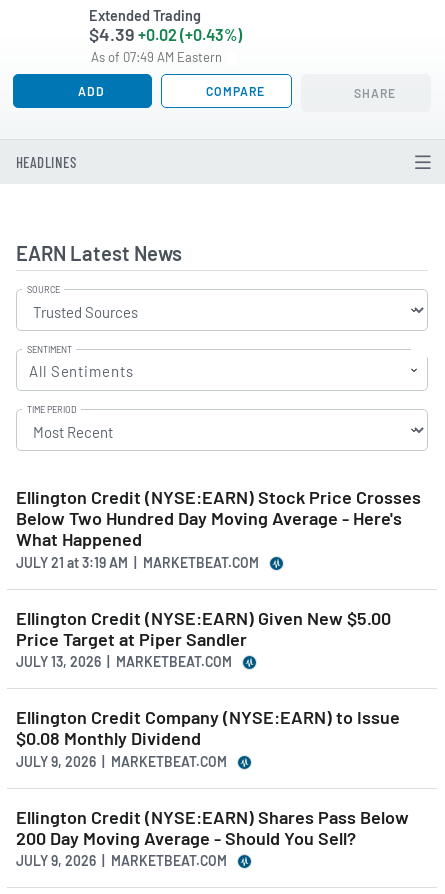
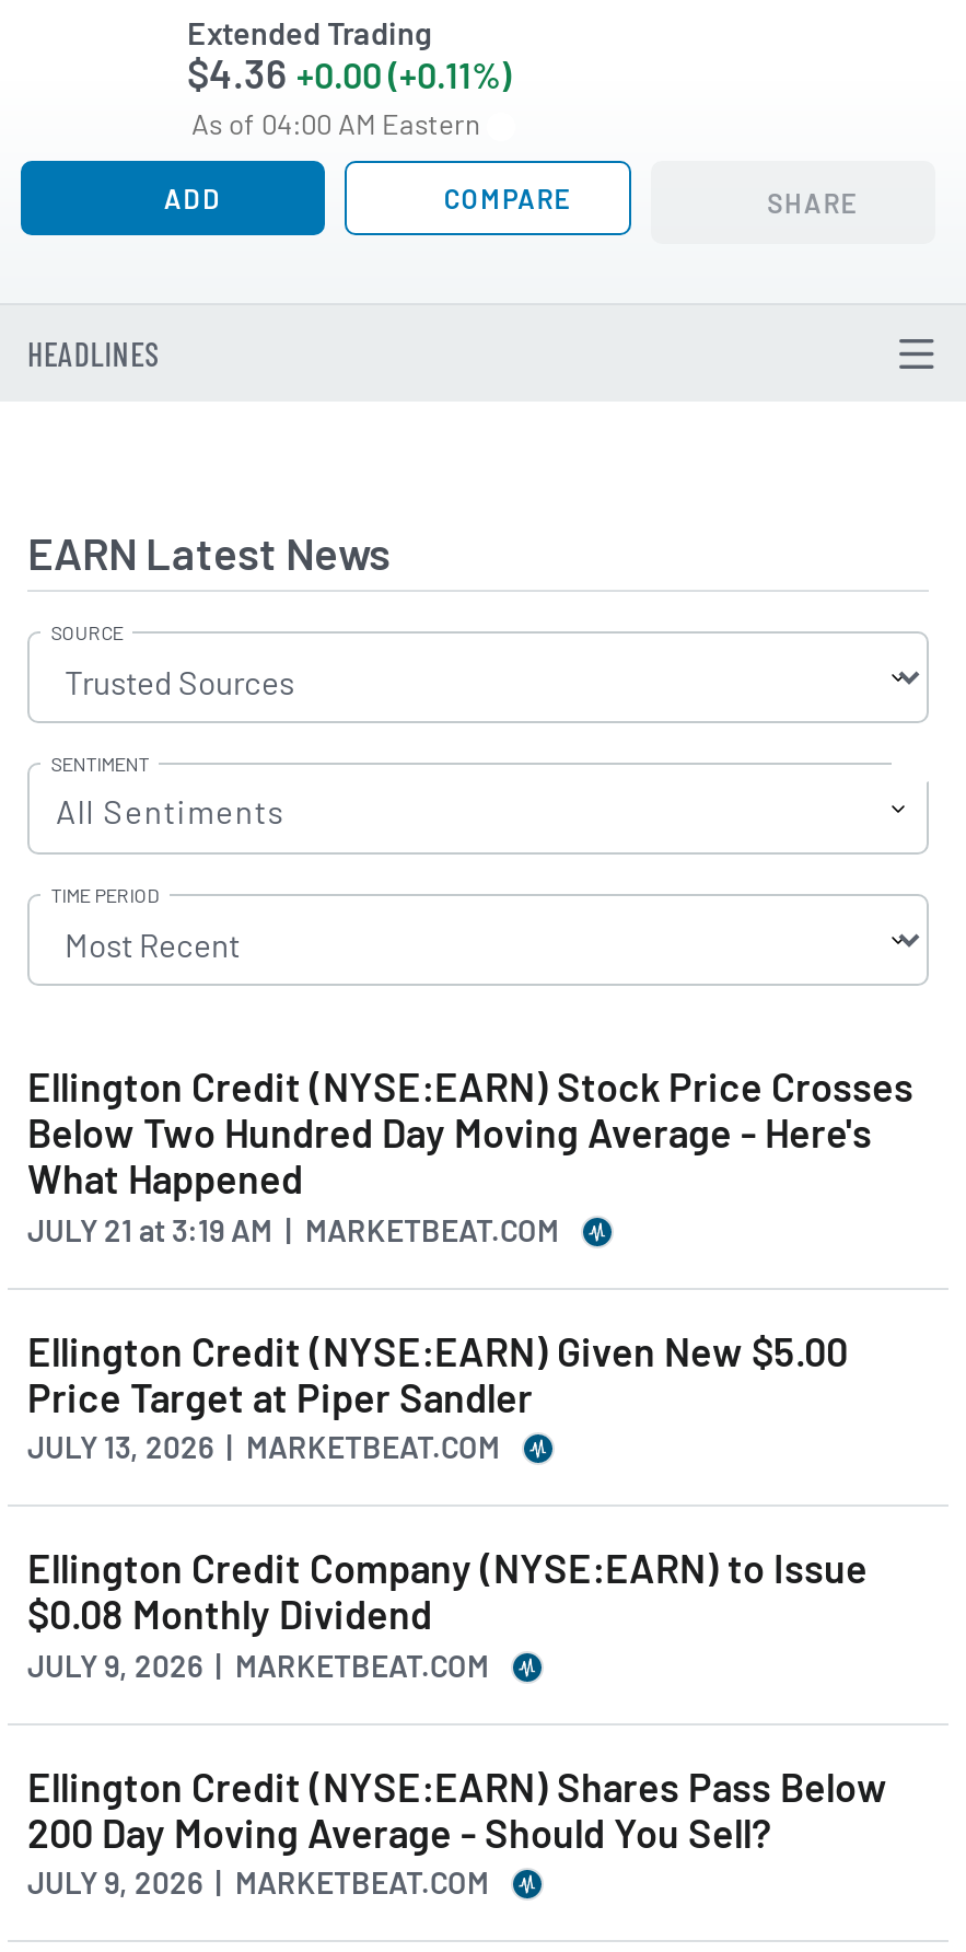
[89,23,242,45] $4.39 +0.02 (+0.43%) -> [187,49,511,97] $4.36 +0.00 (+0.11%)
[91,49,225,65] As of 07:49 AM Eastern -> [191,106,487,141] As of 04:00 AM Eastern

